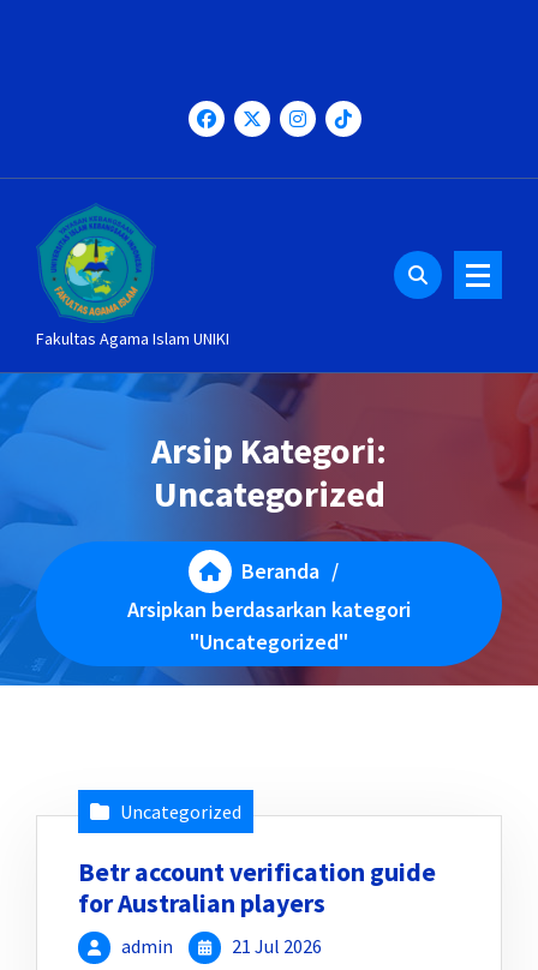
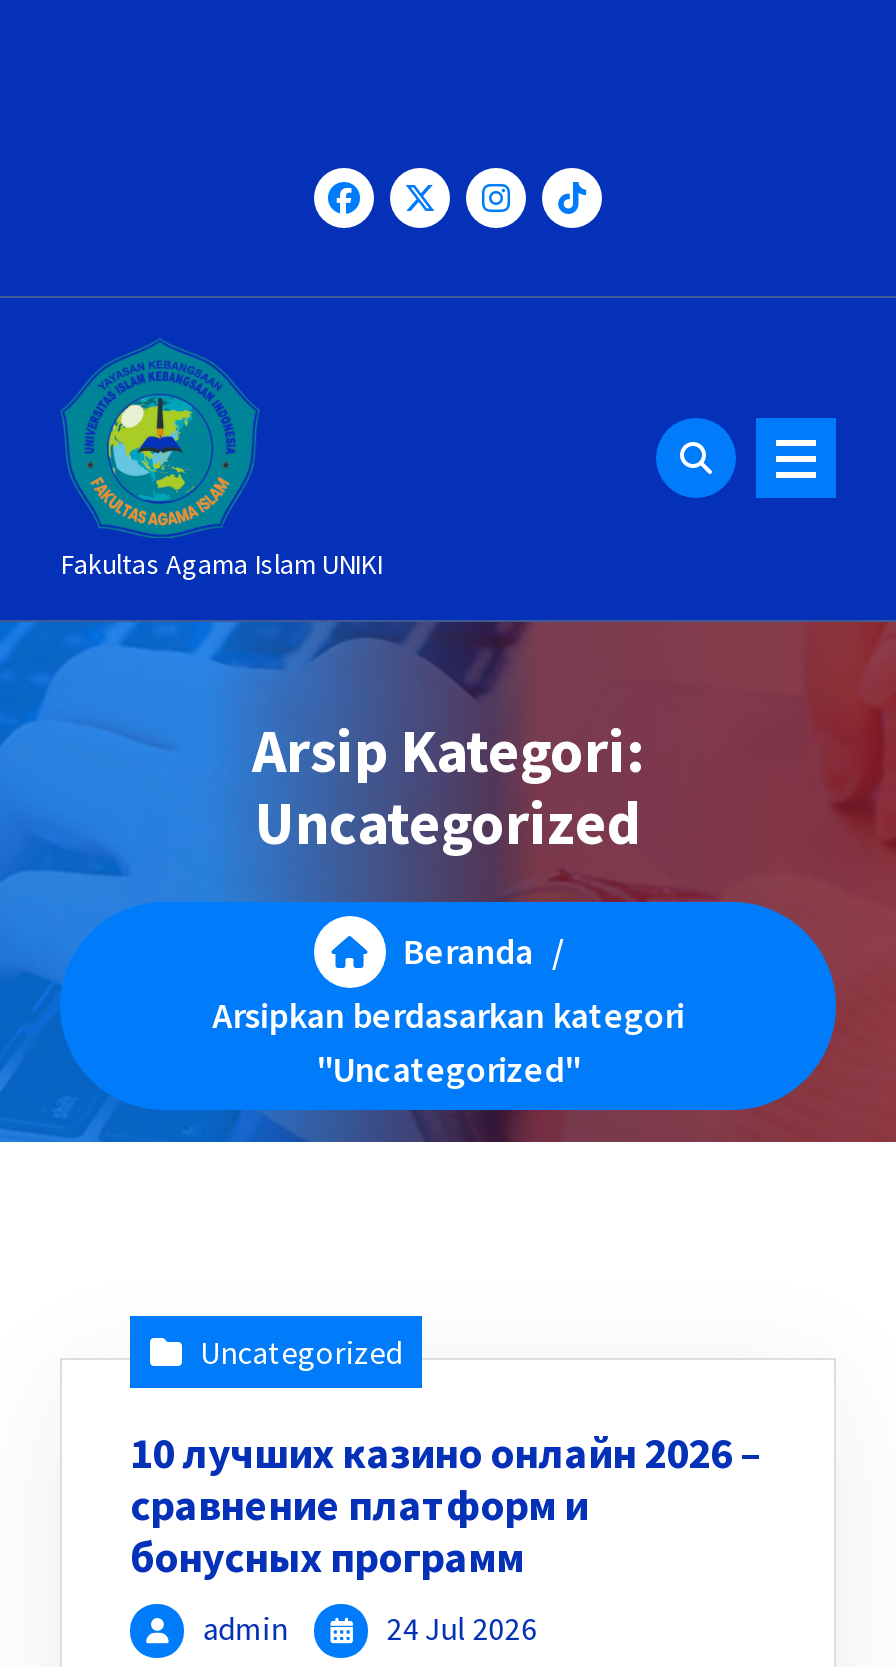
[78,855,436,919] Betr account verification guide | for Australian players -> [130,1425,762,1583] 10 лучших казино онлайн 2026 – | сравнение платформ и | бонусных программ
[229,934,322,958] 21 Jul 2026 -> [381,1607,537,1647] 24 Jul 2026

